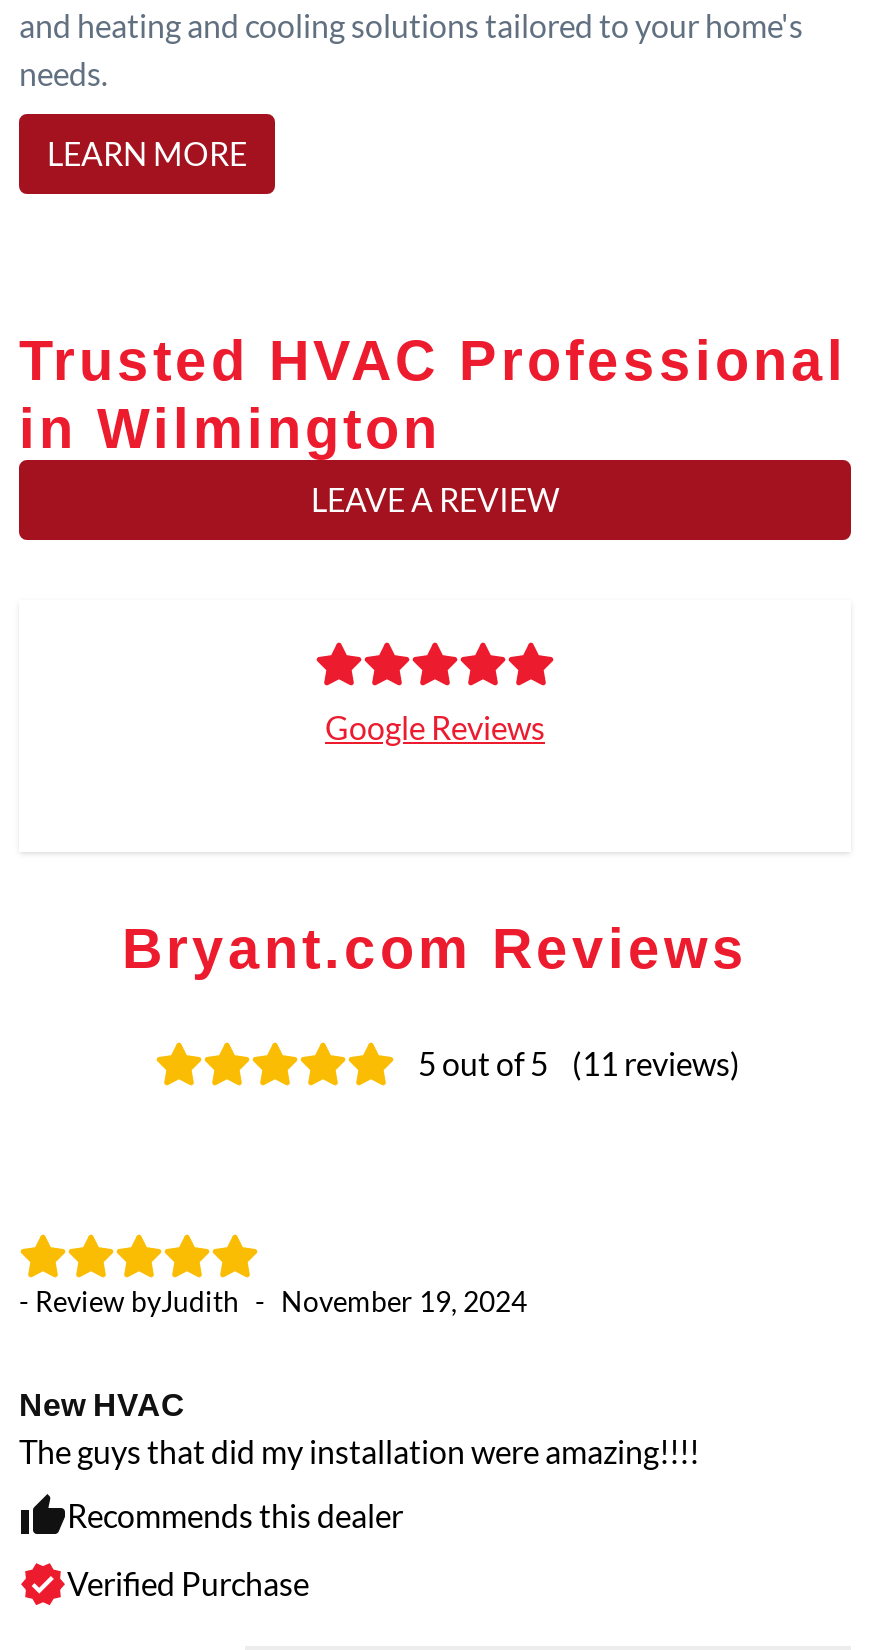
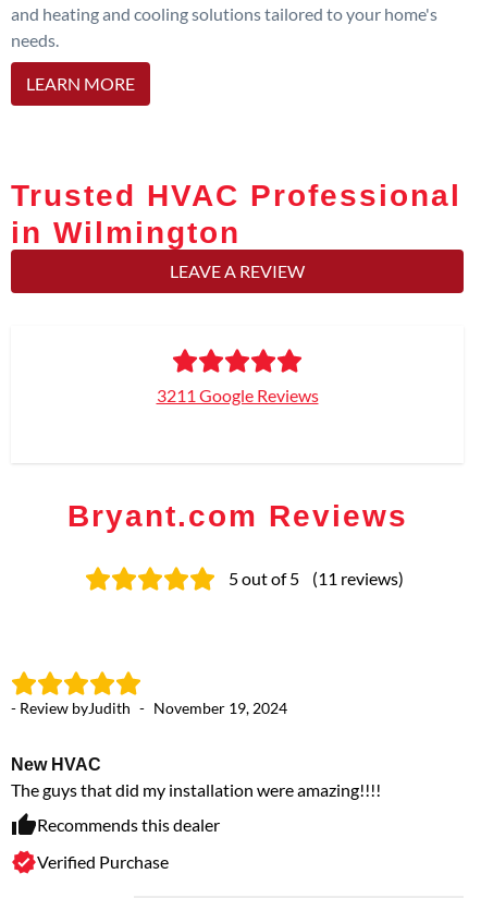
[325,707,545,745] Google Reviews -> [156,385,318,406] 3211 Google Reviews

